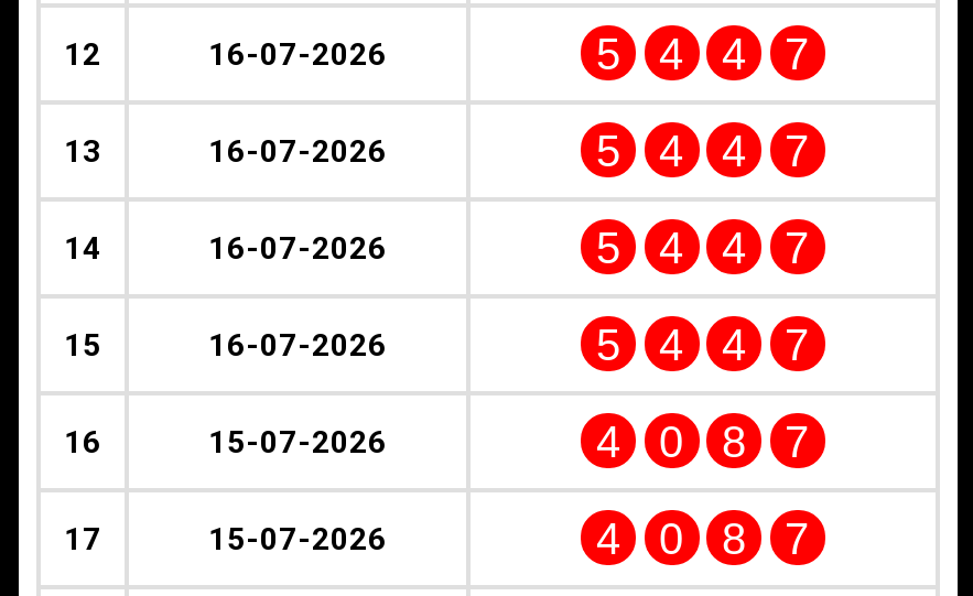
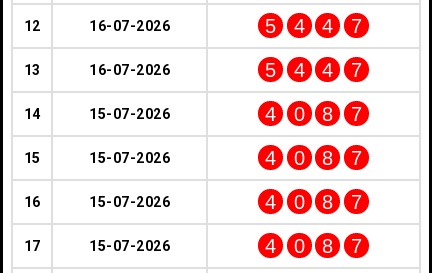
[208,224,621,273] 16-07-2026 | 5 -> [89,106,170,122] 15-07-2026
[722,224,747,273] 4 -> [293,103,333,125] 0 | 8
[208,321,621,369] 16-07-2026 | 5 -> [89,150,170,166] 15-07-2026
[722,321,747,369] 4 -> [293,147,333,169] 0 | 8

